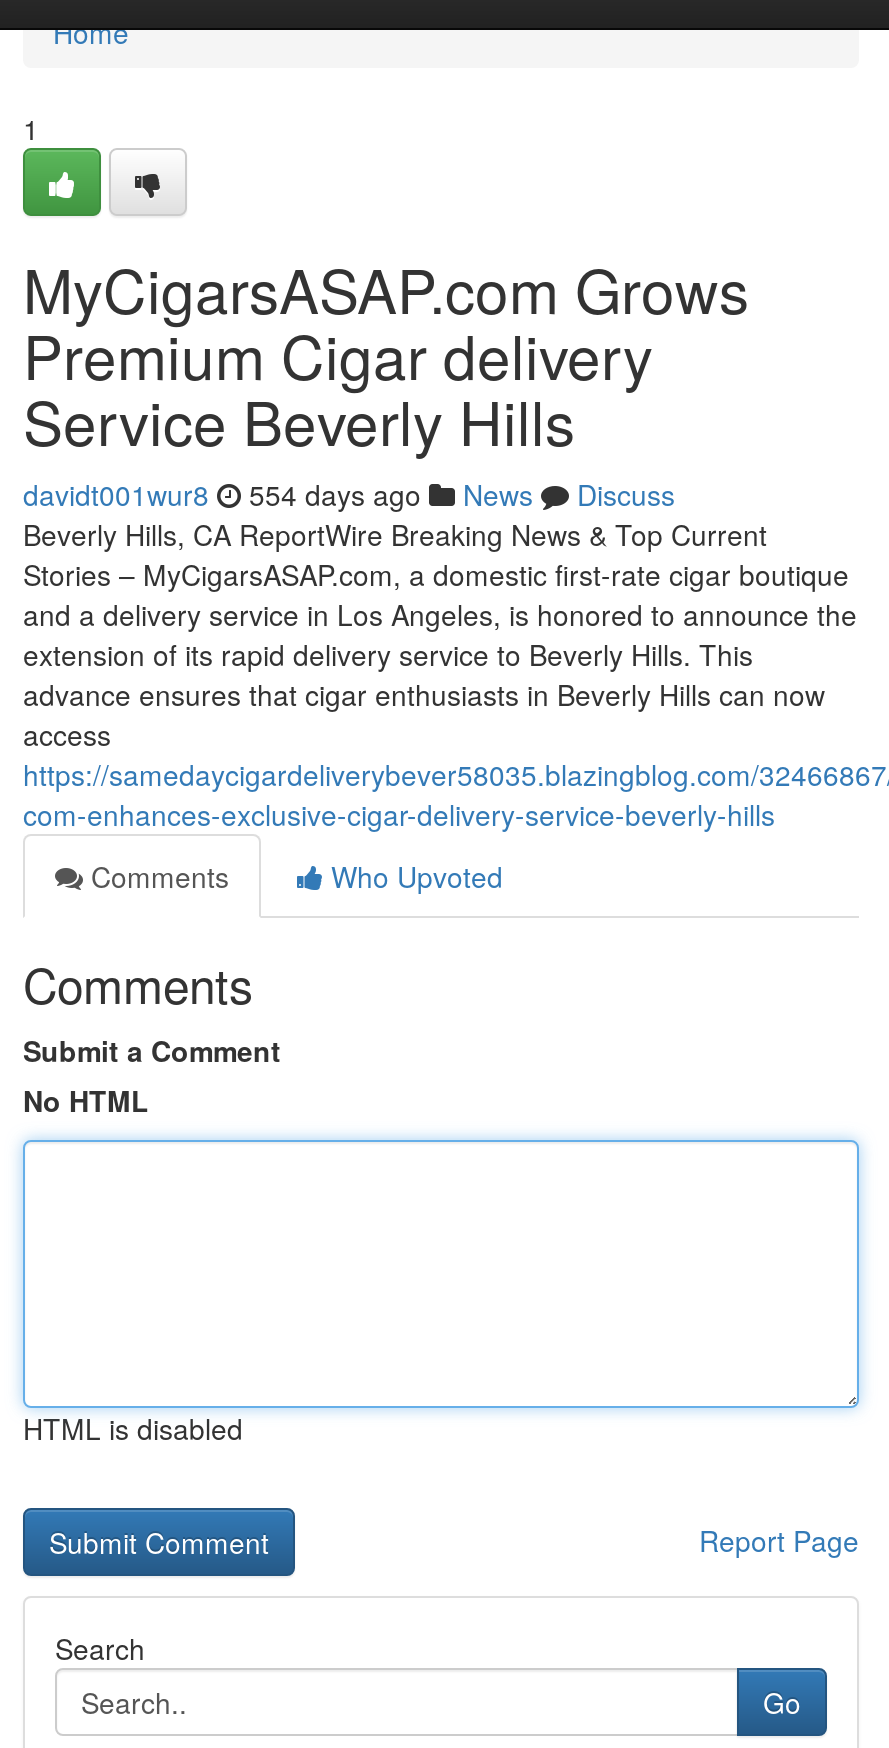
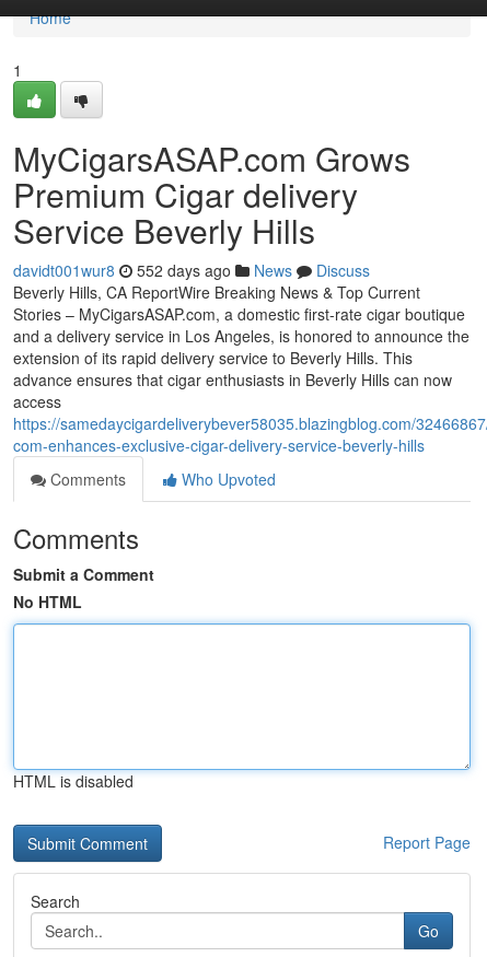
[23,474,675,514] davidt001wur8 554 days ago News Discuss -> [13,259,370,281] davidt001wur8 552 days ago News Discuss

